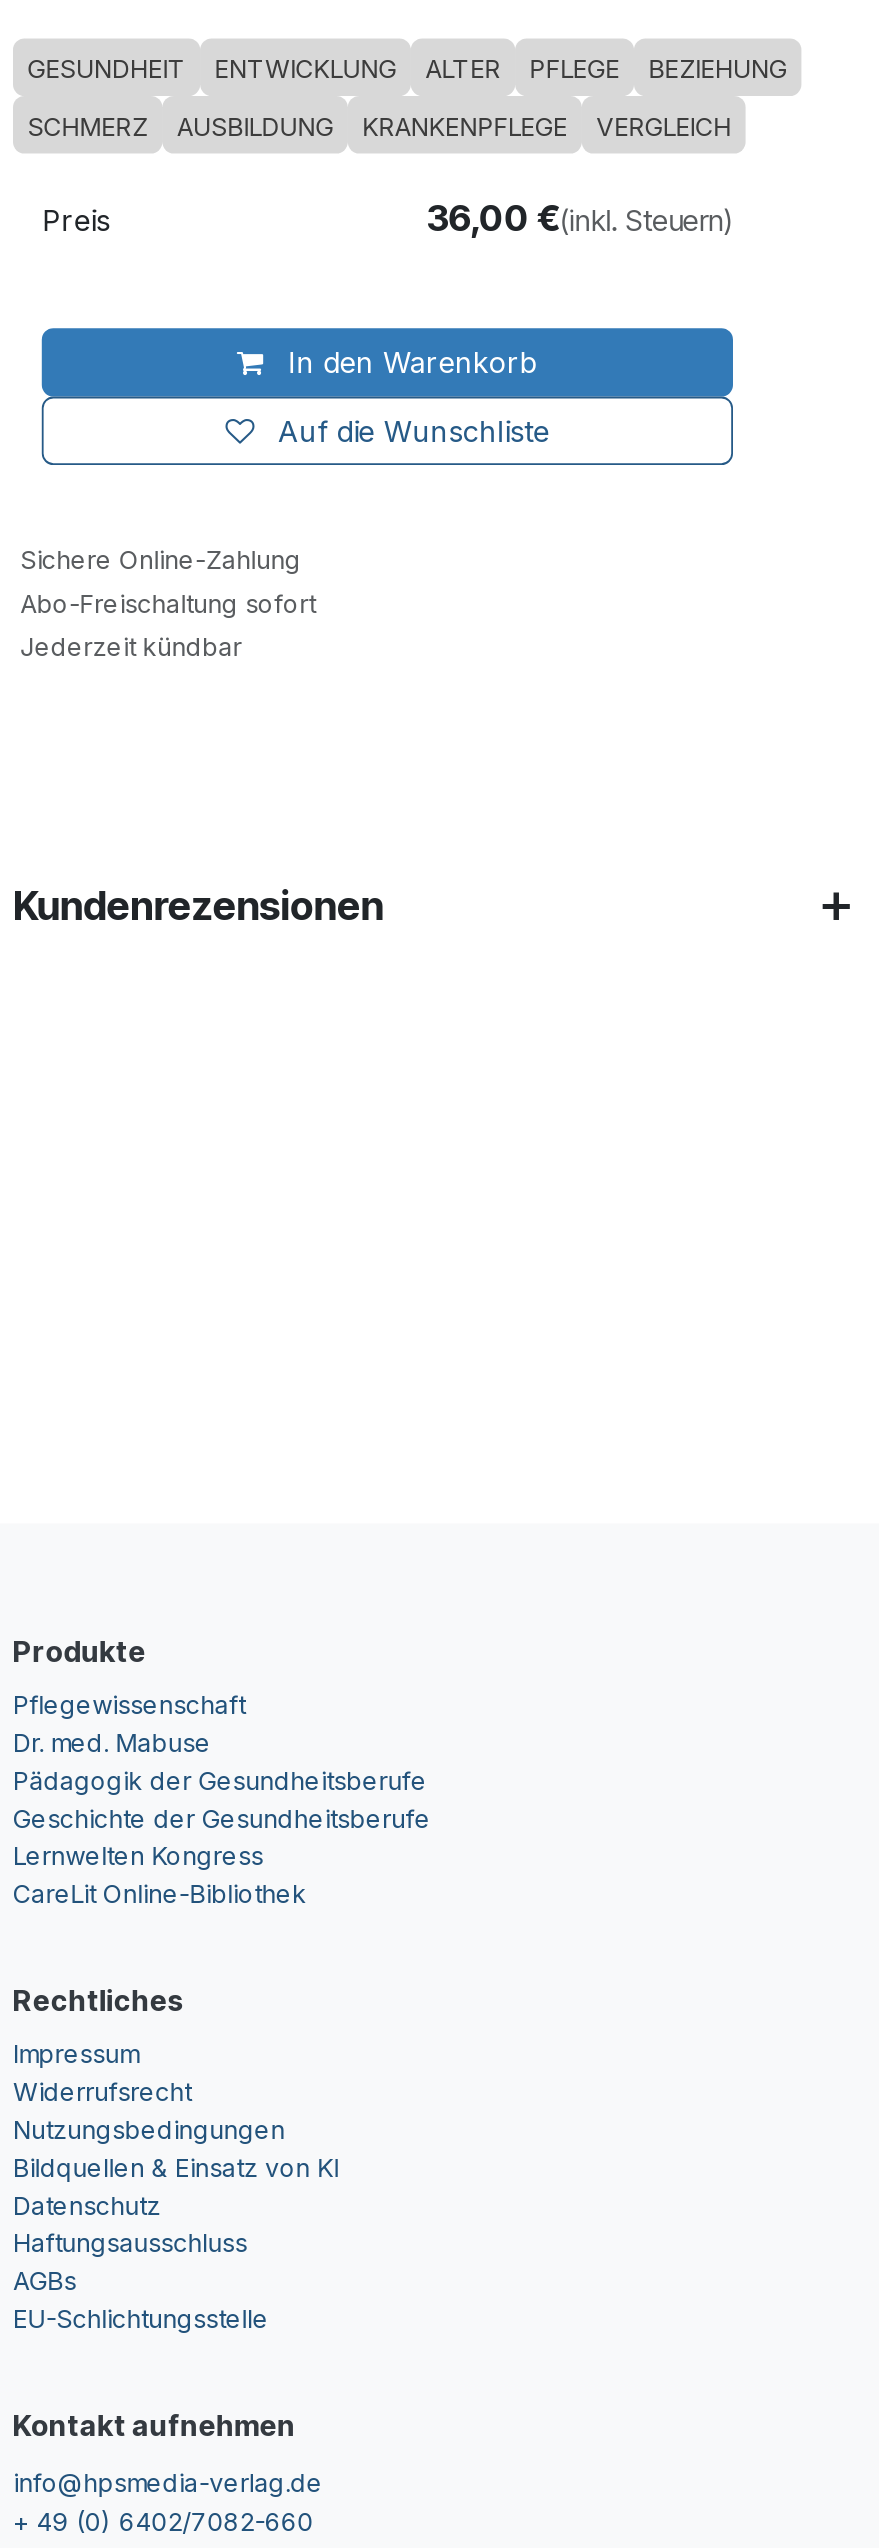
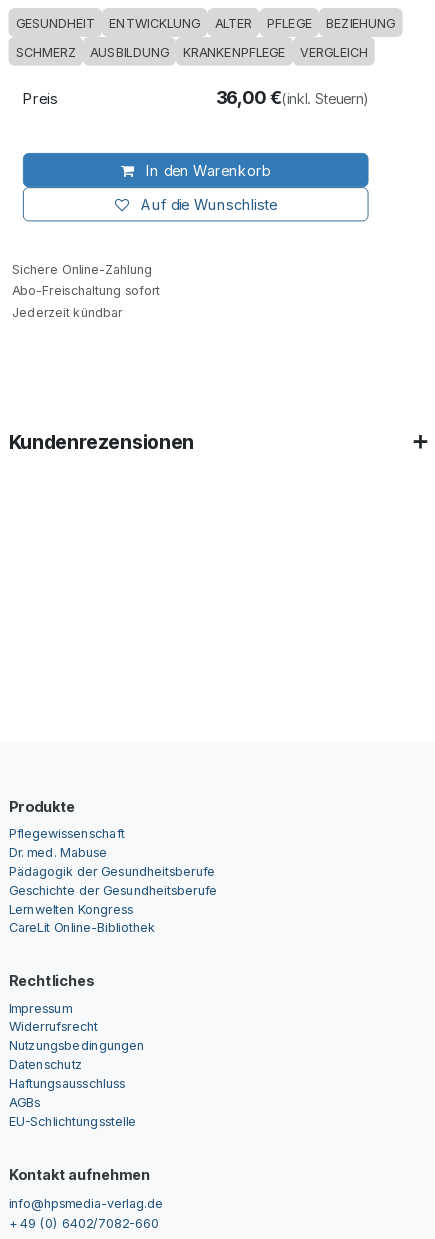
[13,2151,339,2182] Bildquellen & Einsatz von KI -> none

